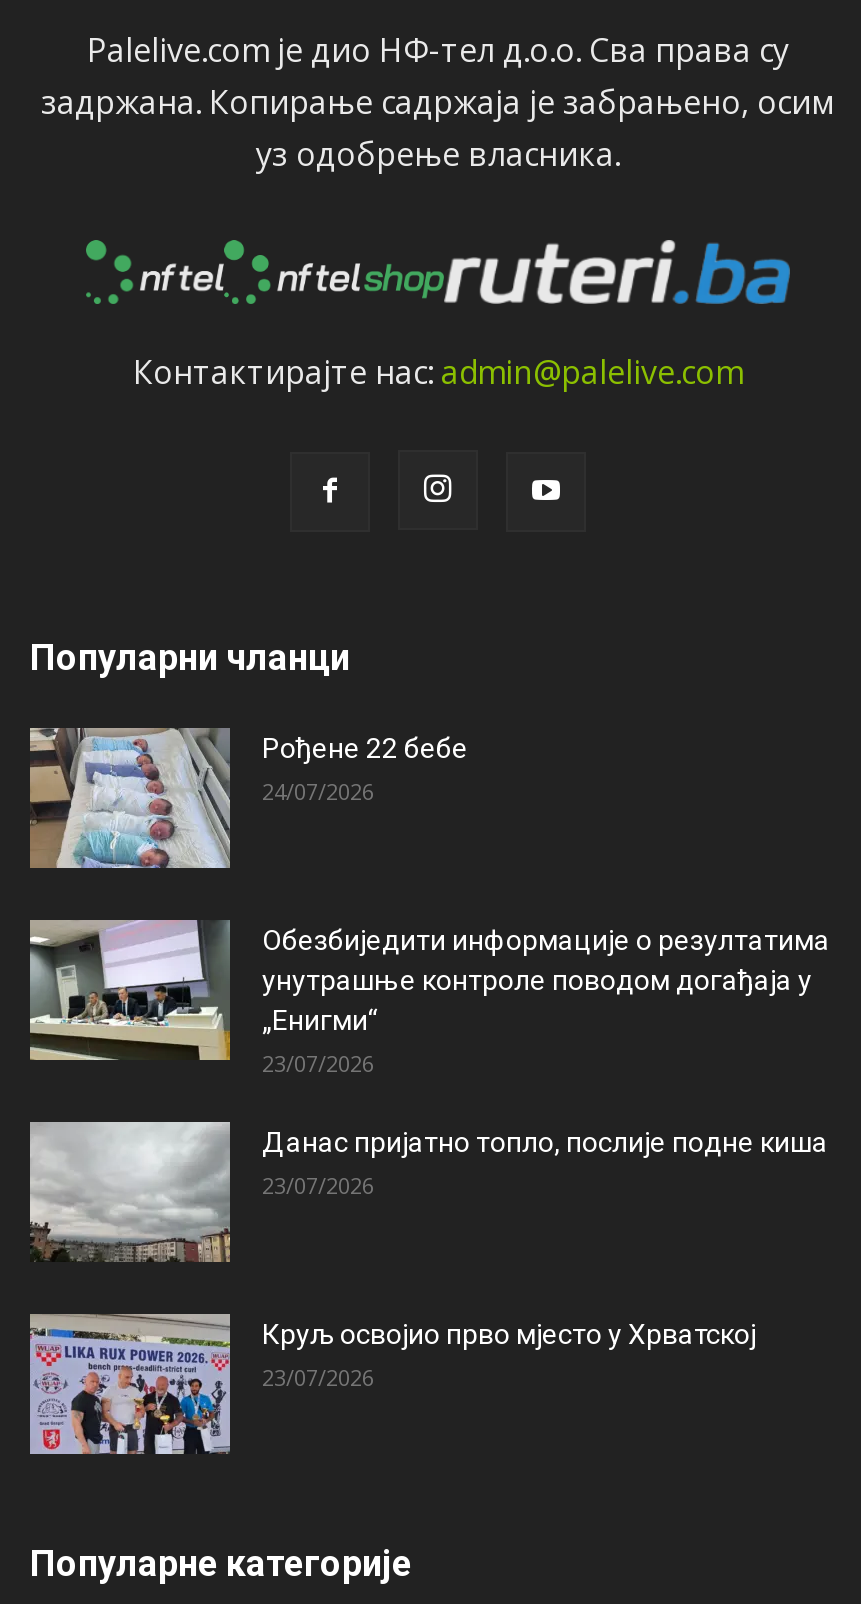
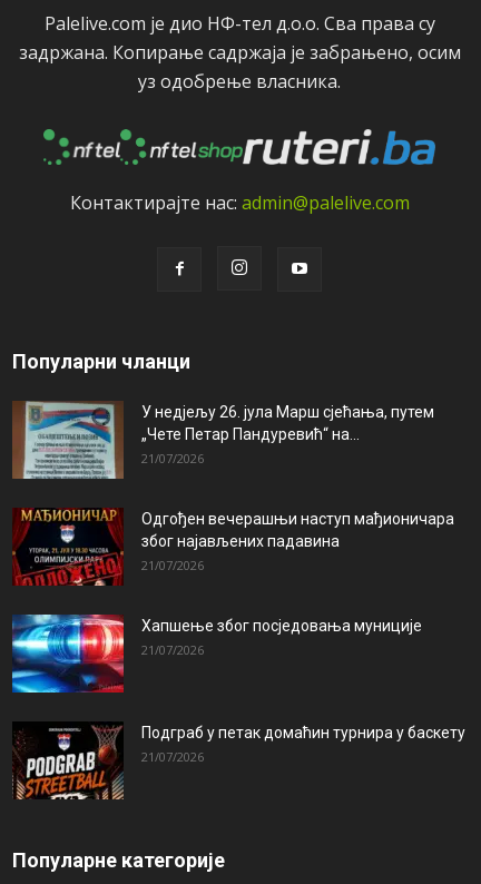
[28,726,468,870] [image] | Рођене 22 бебе | 24/07/2026 -> [12,401,434,480] [image] | У недјељу 26. јула Марш сјећања, путем | „Чете Петар Пандуревић“ на... | 21/07/2026
[28,918,830,1078] [image] | Обезбиједити информације о резултатима | унутрашње контроле поводом догађаја у | „Енигми“ | 23/07/2026 -> [12,508,454,587] [image] | Одгођен вечерашњи наступ мађионичара | због најављених падавина | 21/07/2026
[28,1120,828,1264] [image] | Данас пријатно топло, послије подне киша | 23/07/2026 -> [11,613,422,694] [image] | Хапшење због посједовања муниције | 21/07/2026
[28,1312,756,1456] [image] | Круљ освојио прво мјесто у Хрватској | 23/07/2026 -> [12,723,465,800] [image] | Подграб у петак домаћин турнира у баскету | 21/07/2026

